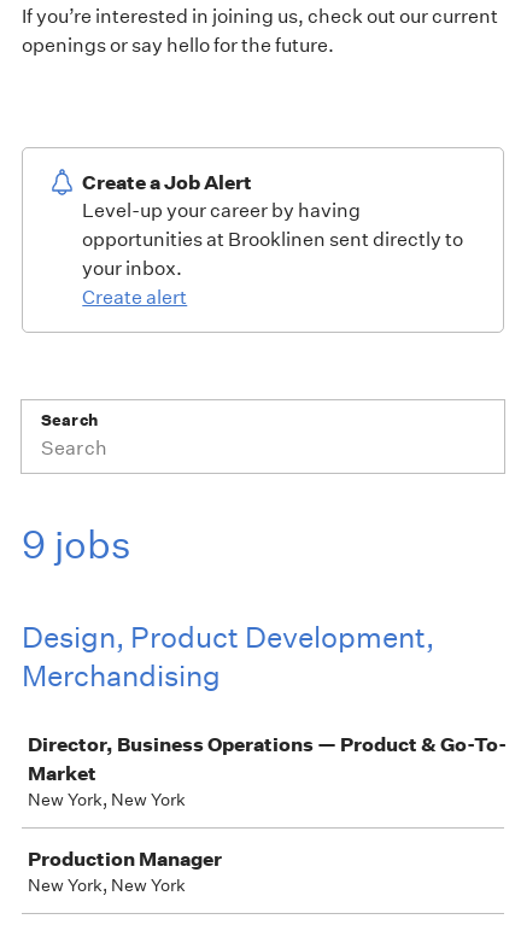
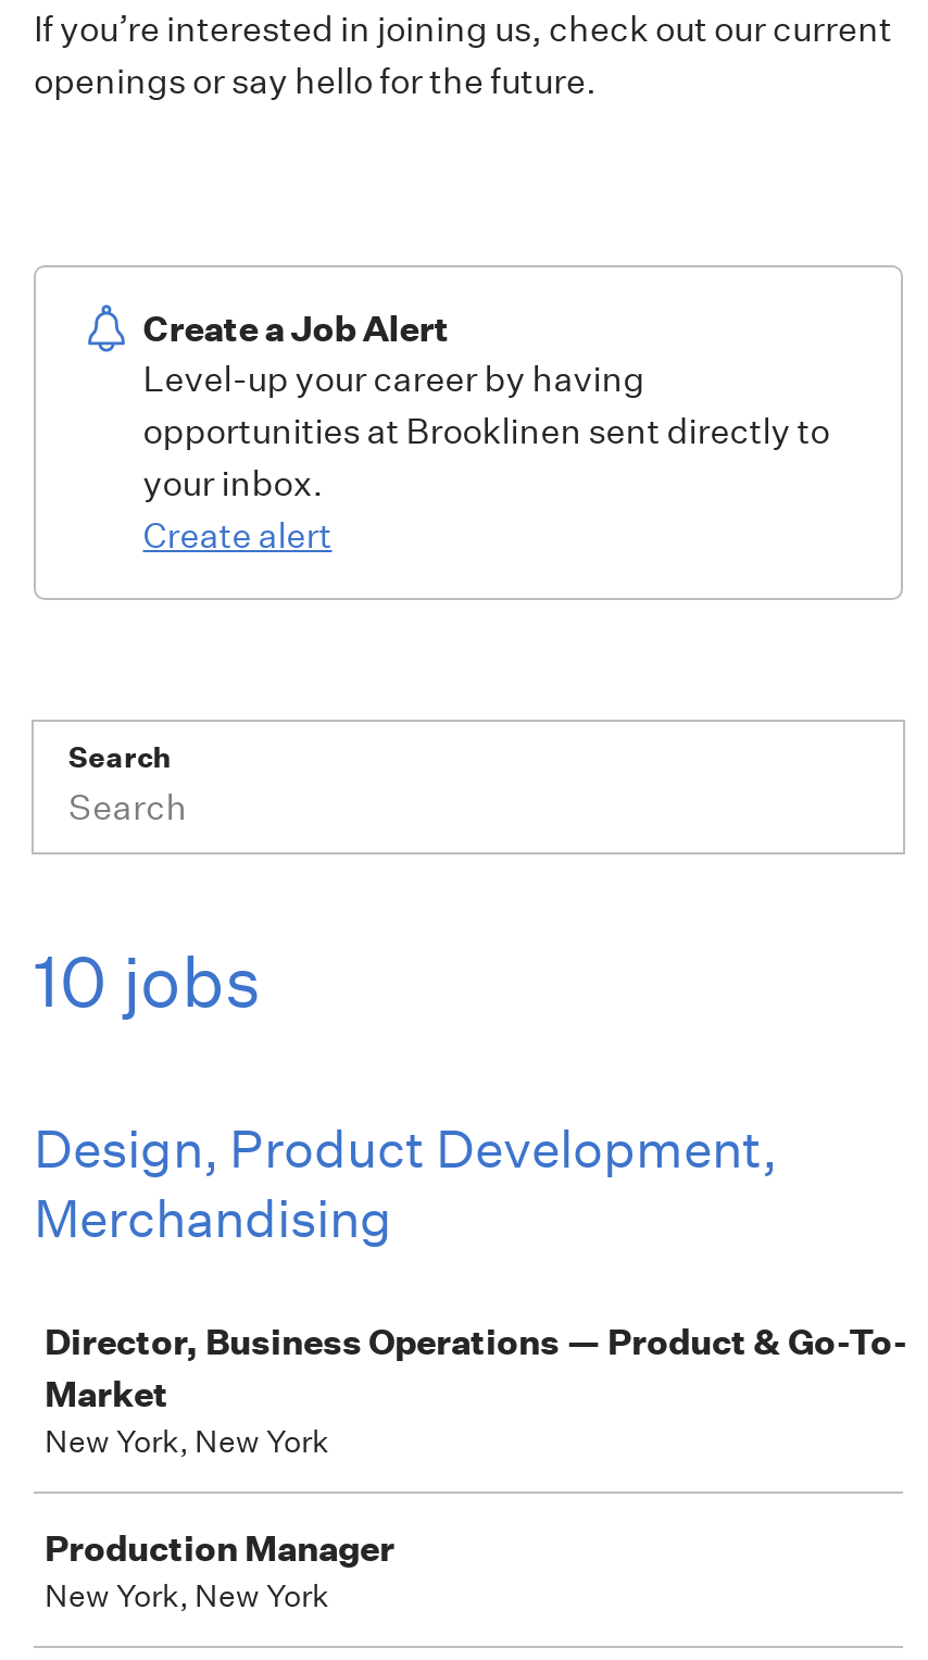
[22,521,131,568] 9 jobs -> [34,939,262,1024] 10 jobs

